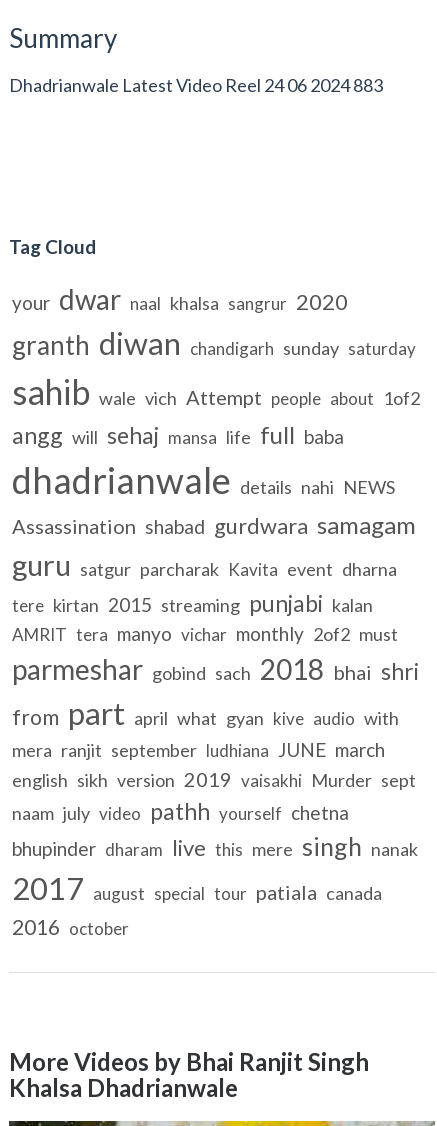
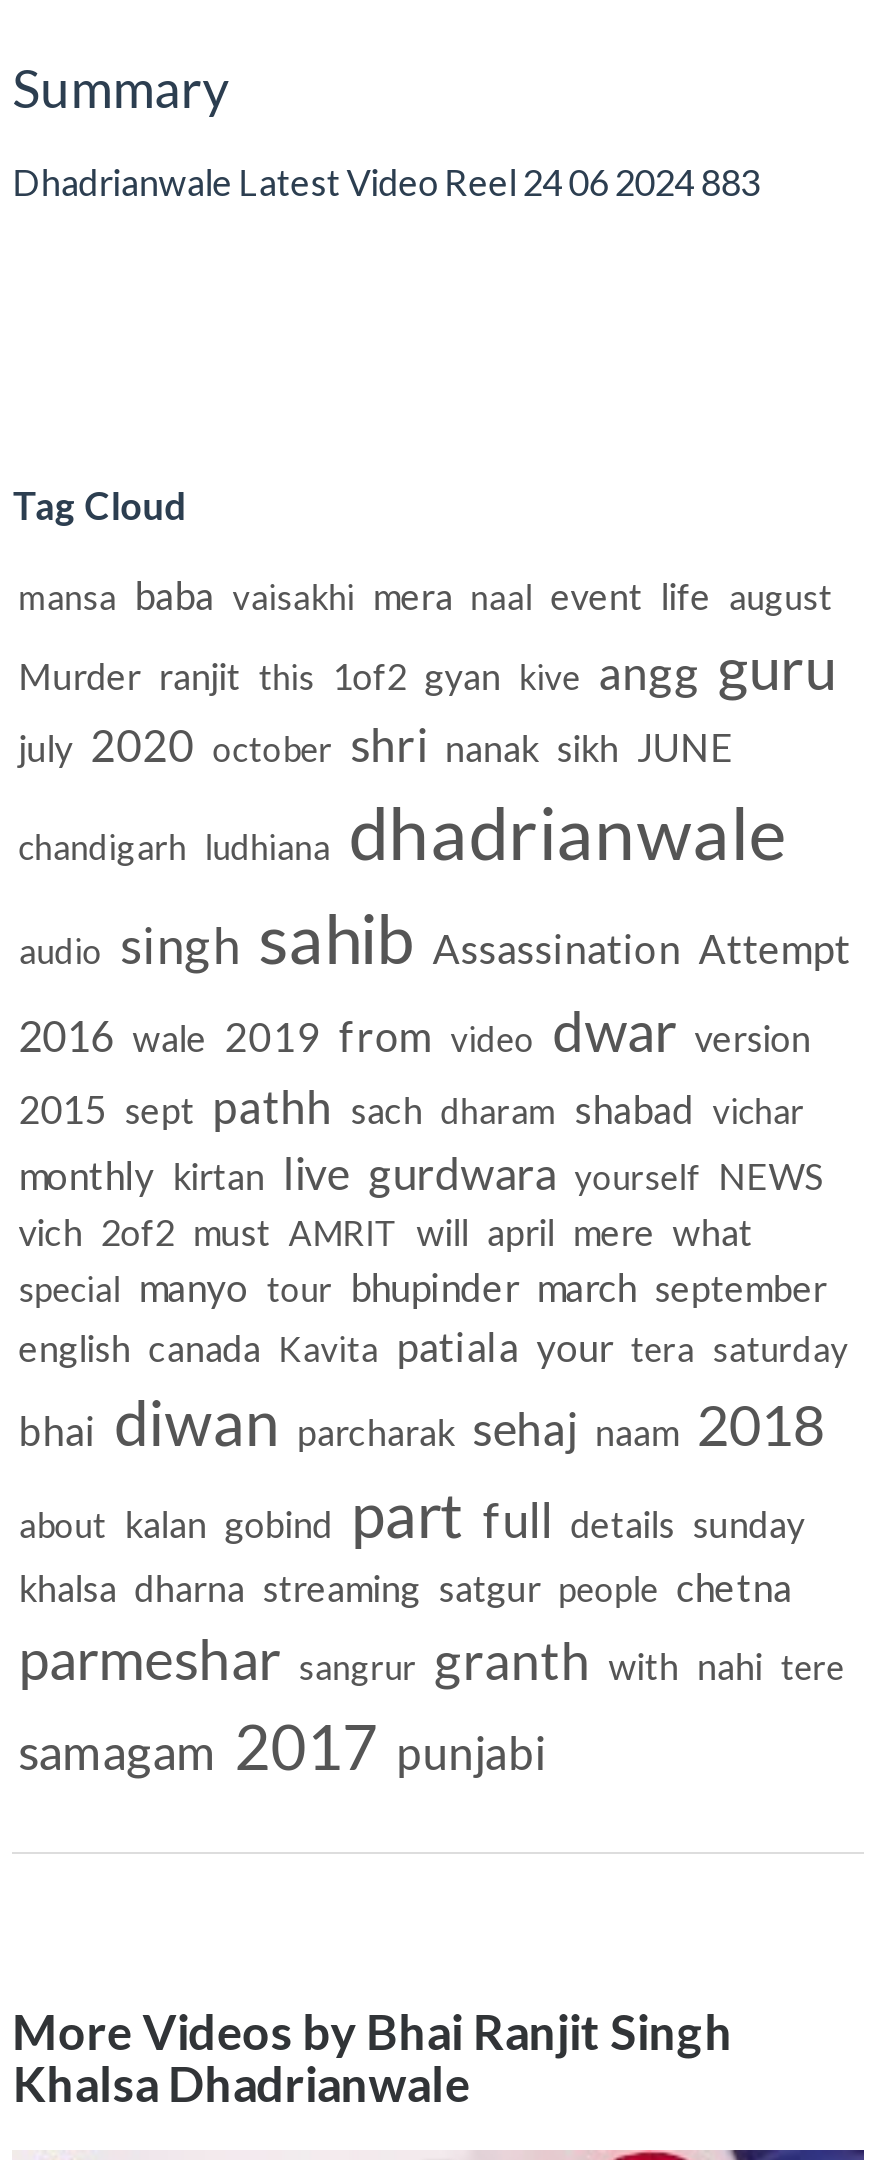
[12,281,420,938] your dwar naal khalsa sangrur 2020 | granth diwan chandigarh sunday saturday | sahib wale vich Attempt people about 1of2 | angg will sehaj mansa life full baba | dhadrianwale details nahi NEWS | Assassination shabad gurdwara samagam | guru satgur parcharak Kavita event dharna | tere kirtan 2015 streaming punjabi kalan | AMRIT tera manyo vichar monthly 2of2 must | parmeshar gobind sach 2018 bhai shri | from part april what gyan kive audio with | mera ranjit september ludhiana JUNE march | english sikh version 2019 vaisakhi Murder sept | naam july video pathh yourself chetna | bhupinder dharam live this mere singh nanak | 2017 august special tour patiala canada | 2016 october -> [18,571,850,1783] mansa baba vaisakhi mera naal event life august | Murder ranjit this 1of2 gyan kive angg guru | july 2020 october shri nanak sikh JUNE | chandigarh ludhiana dhadrianwale | audio singh sahib Assassination Attempt | 2016 wale 2019 from video dwar version | 2015 sept pathh sach dharam shabad vichar | monthly kirtan live gurdwara yourself NEWS | vich 2of2 must AMRIT will april mere what | special manyo tour bhupinder march september | english canada Kavita patiala your tera saturday | bhai diwan parcharak sehaj naam 2018 | about kalan gobind part full details sunday | khalsa dharna streaming satgur people chetna | parmeshar sangrur granth with nahi tere | samagam 2017 punjabi

